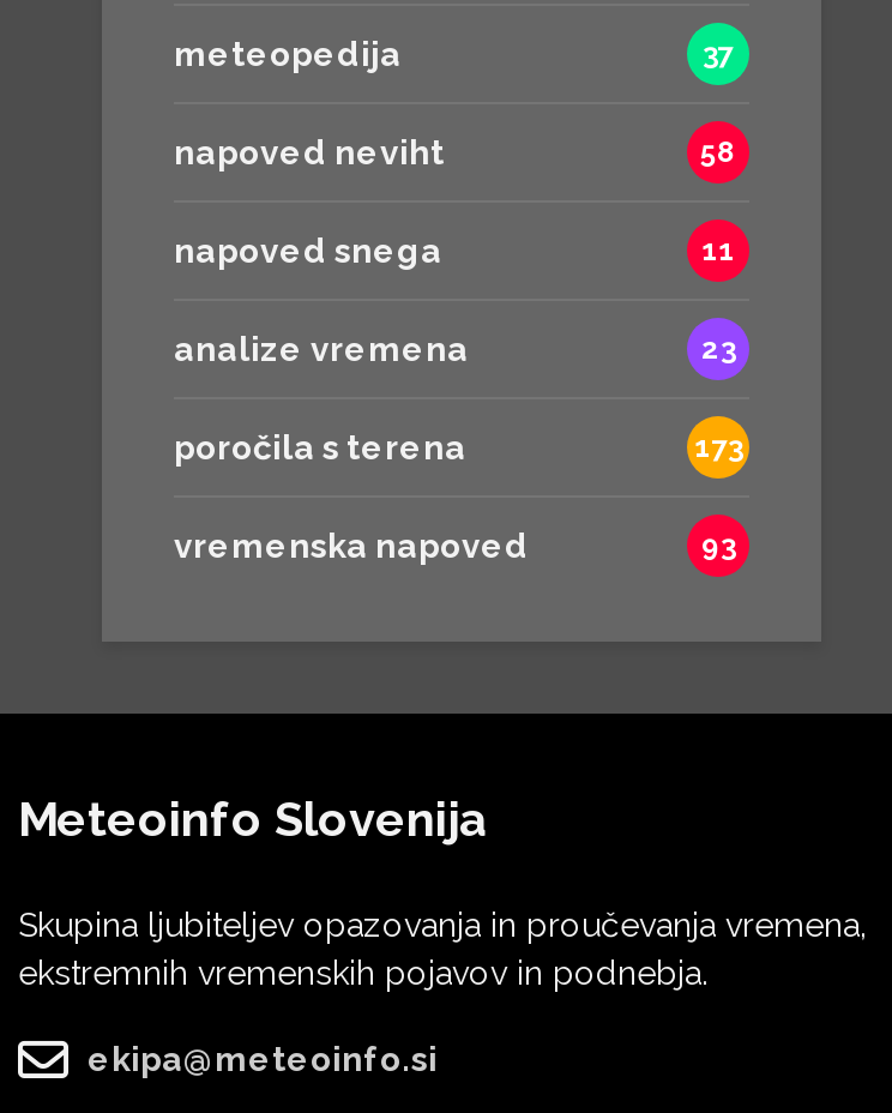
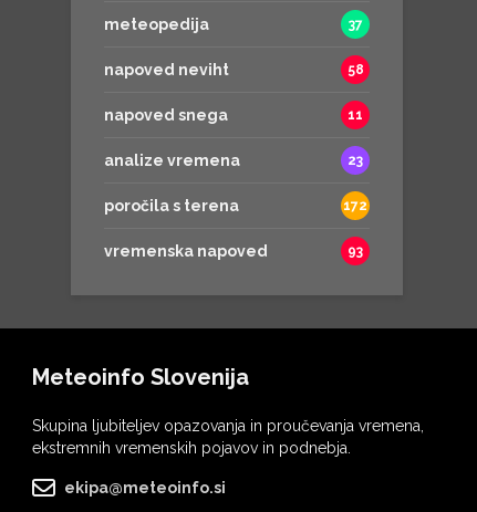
[694,430,742,464] 173 -> [343,198,367,214] 172

